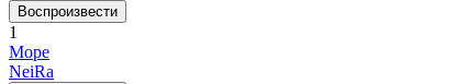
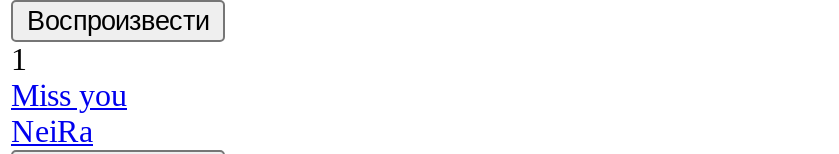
[9,43,49,61] Море -> [11,78,127,112] Miss you

